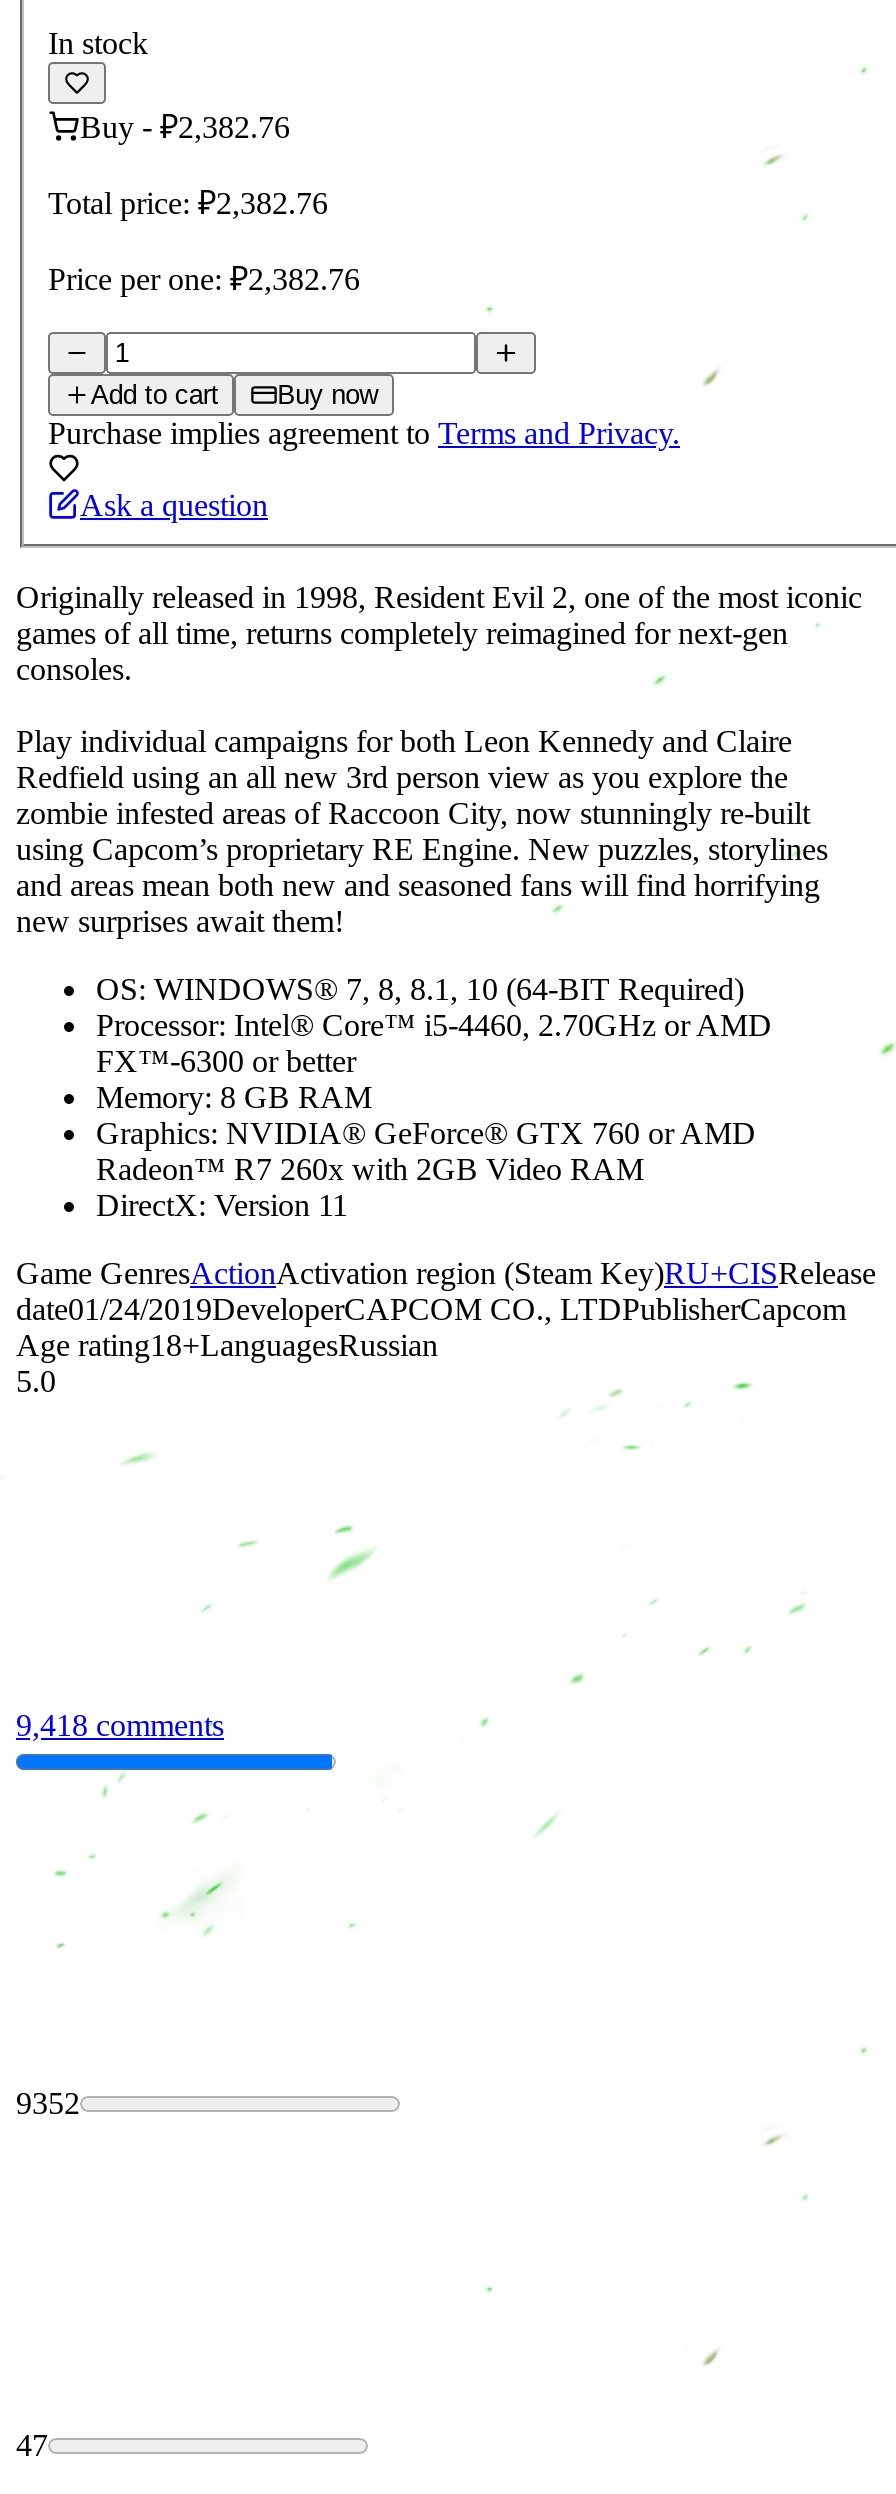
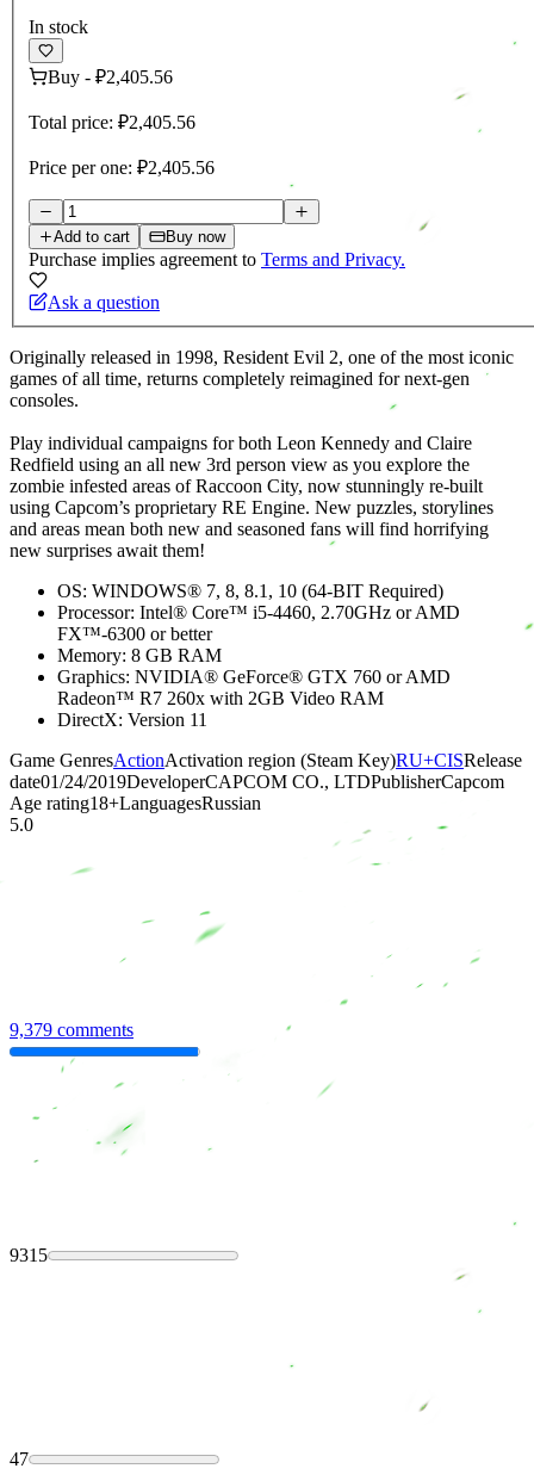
[80,111,290,145] Buy - ₽2,382.76 -> [48,67,173,88] Buy - ₽2,405.56
[48,187,328,221] Total price: ₽2,382.76 -> [29,113,195,133] Total price: ₽2,405.56
[48,263,360,297] Price per one: ₽2,382.76 -> [29,158,215,178] Price per one: ₽2,405.56
[16,1707,224,1741] 9,418 comments -> [10,1019,133,1039] 9,379 comments
[16,2086,80,2120] 9352 -> [10,1245,48,1265] 9315

